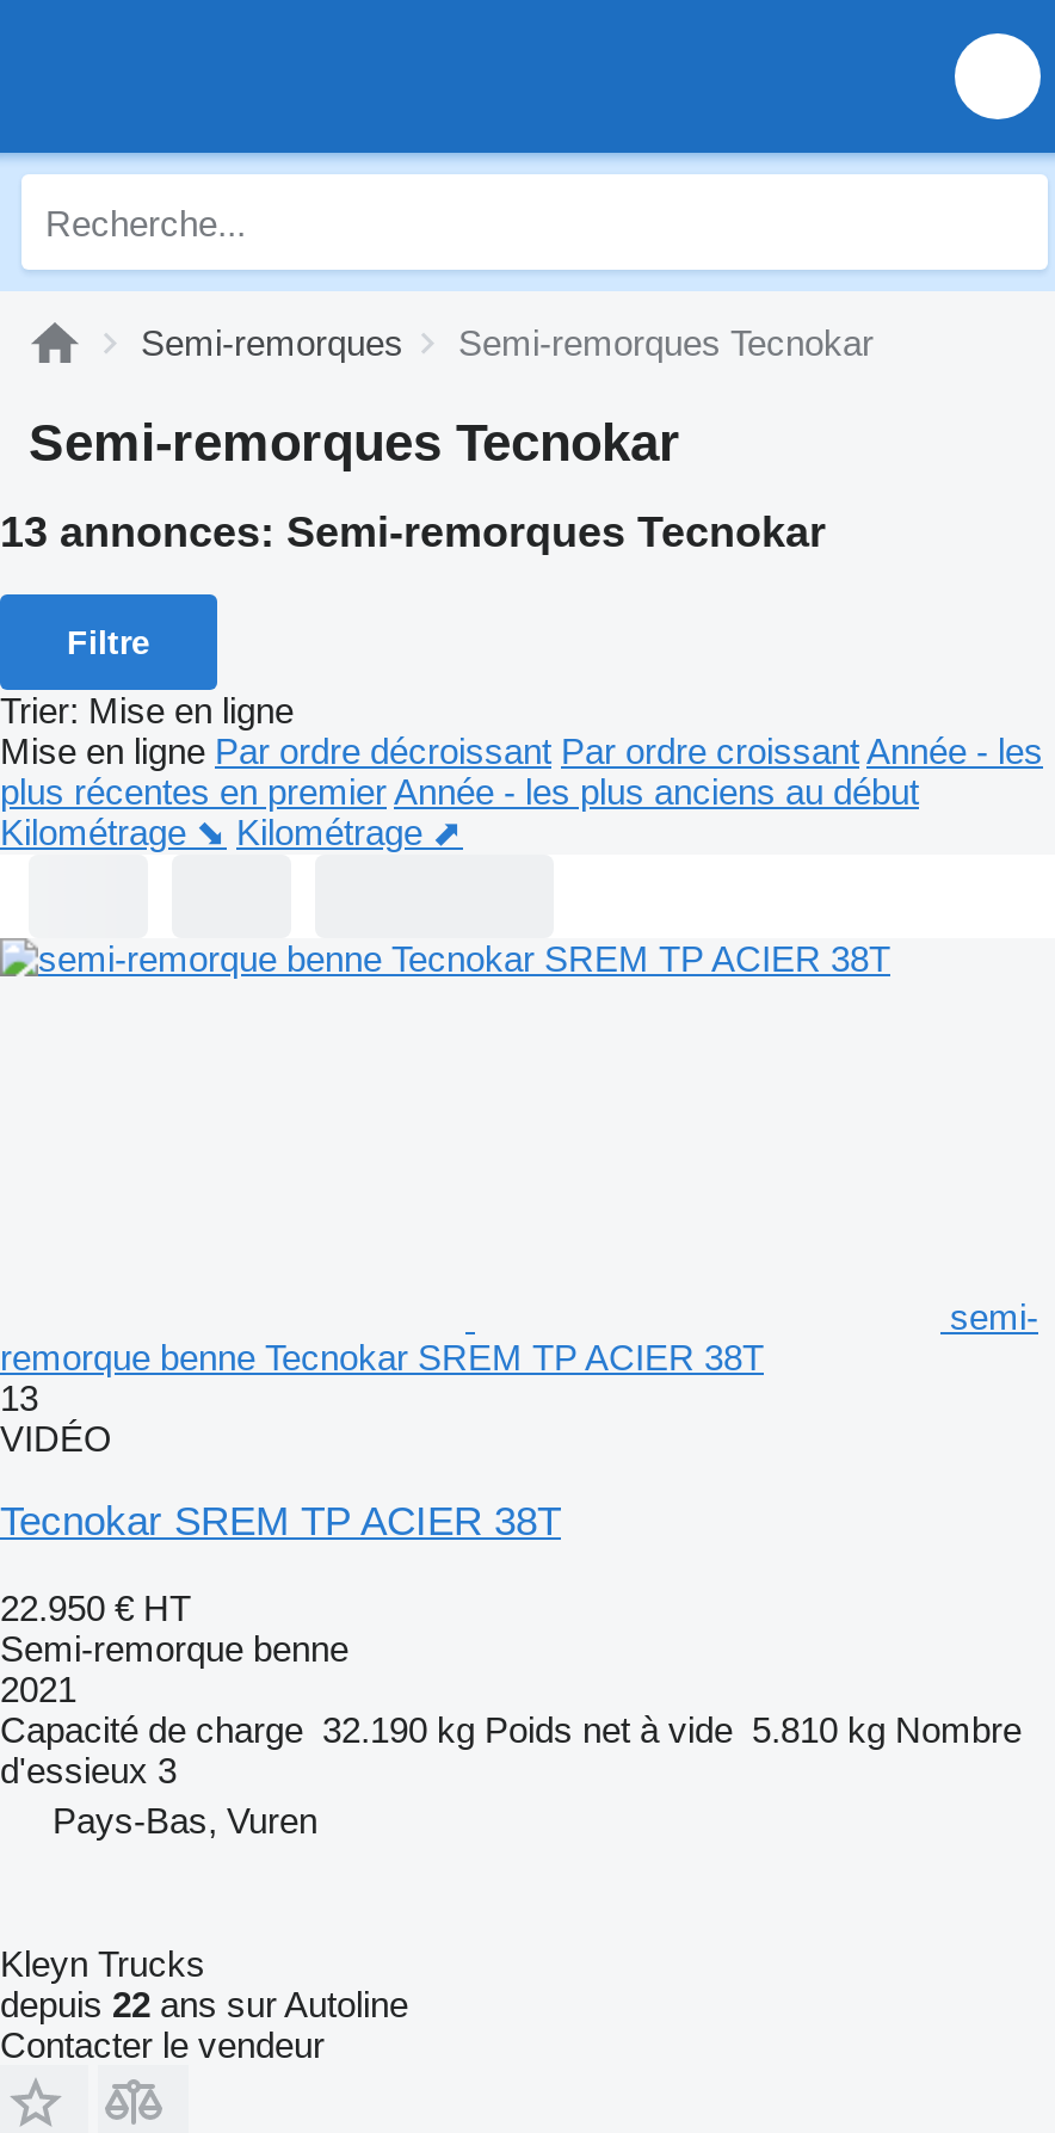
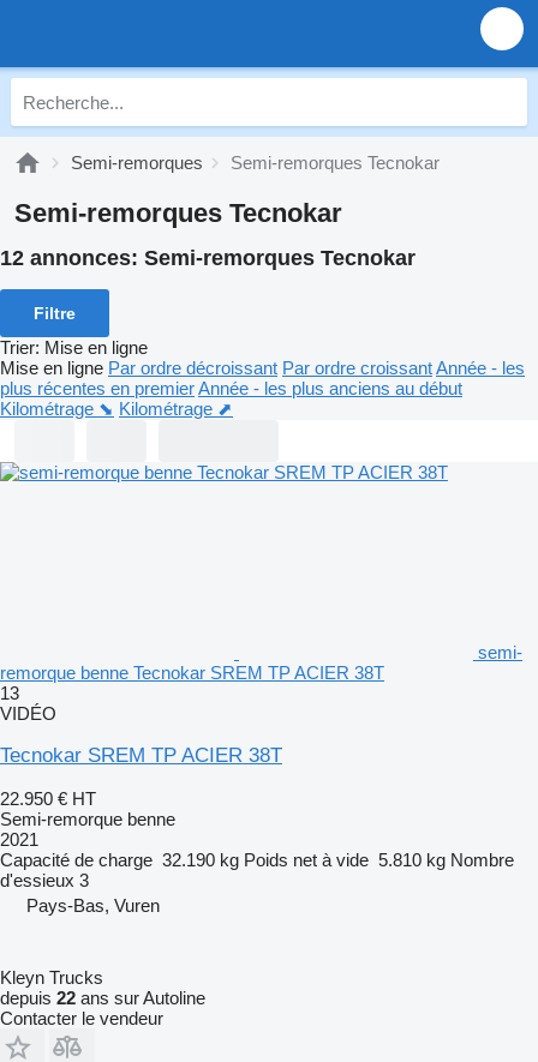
[0,508,826,556] 13 annonces: Semi-remorques Tecnokar -> [0,246,416,270] 12 annonces: Semi-remorques Tecnokar

